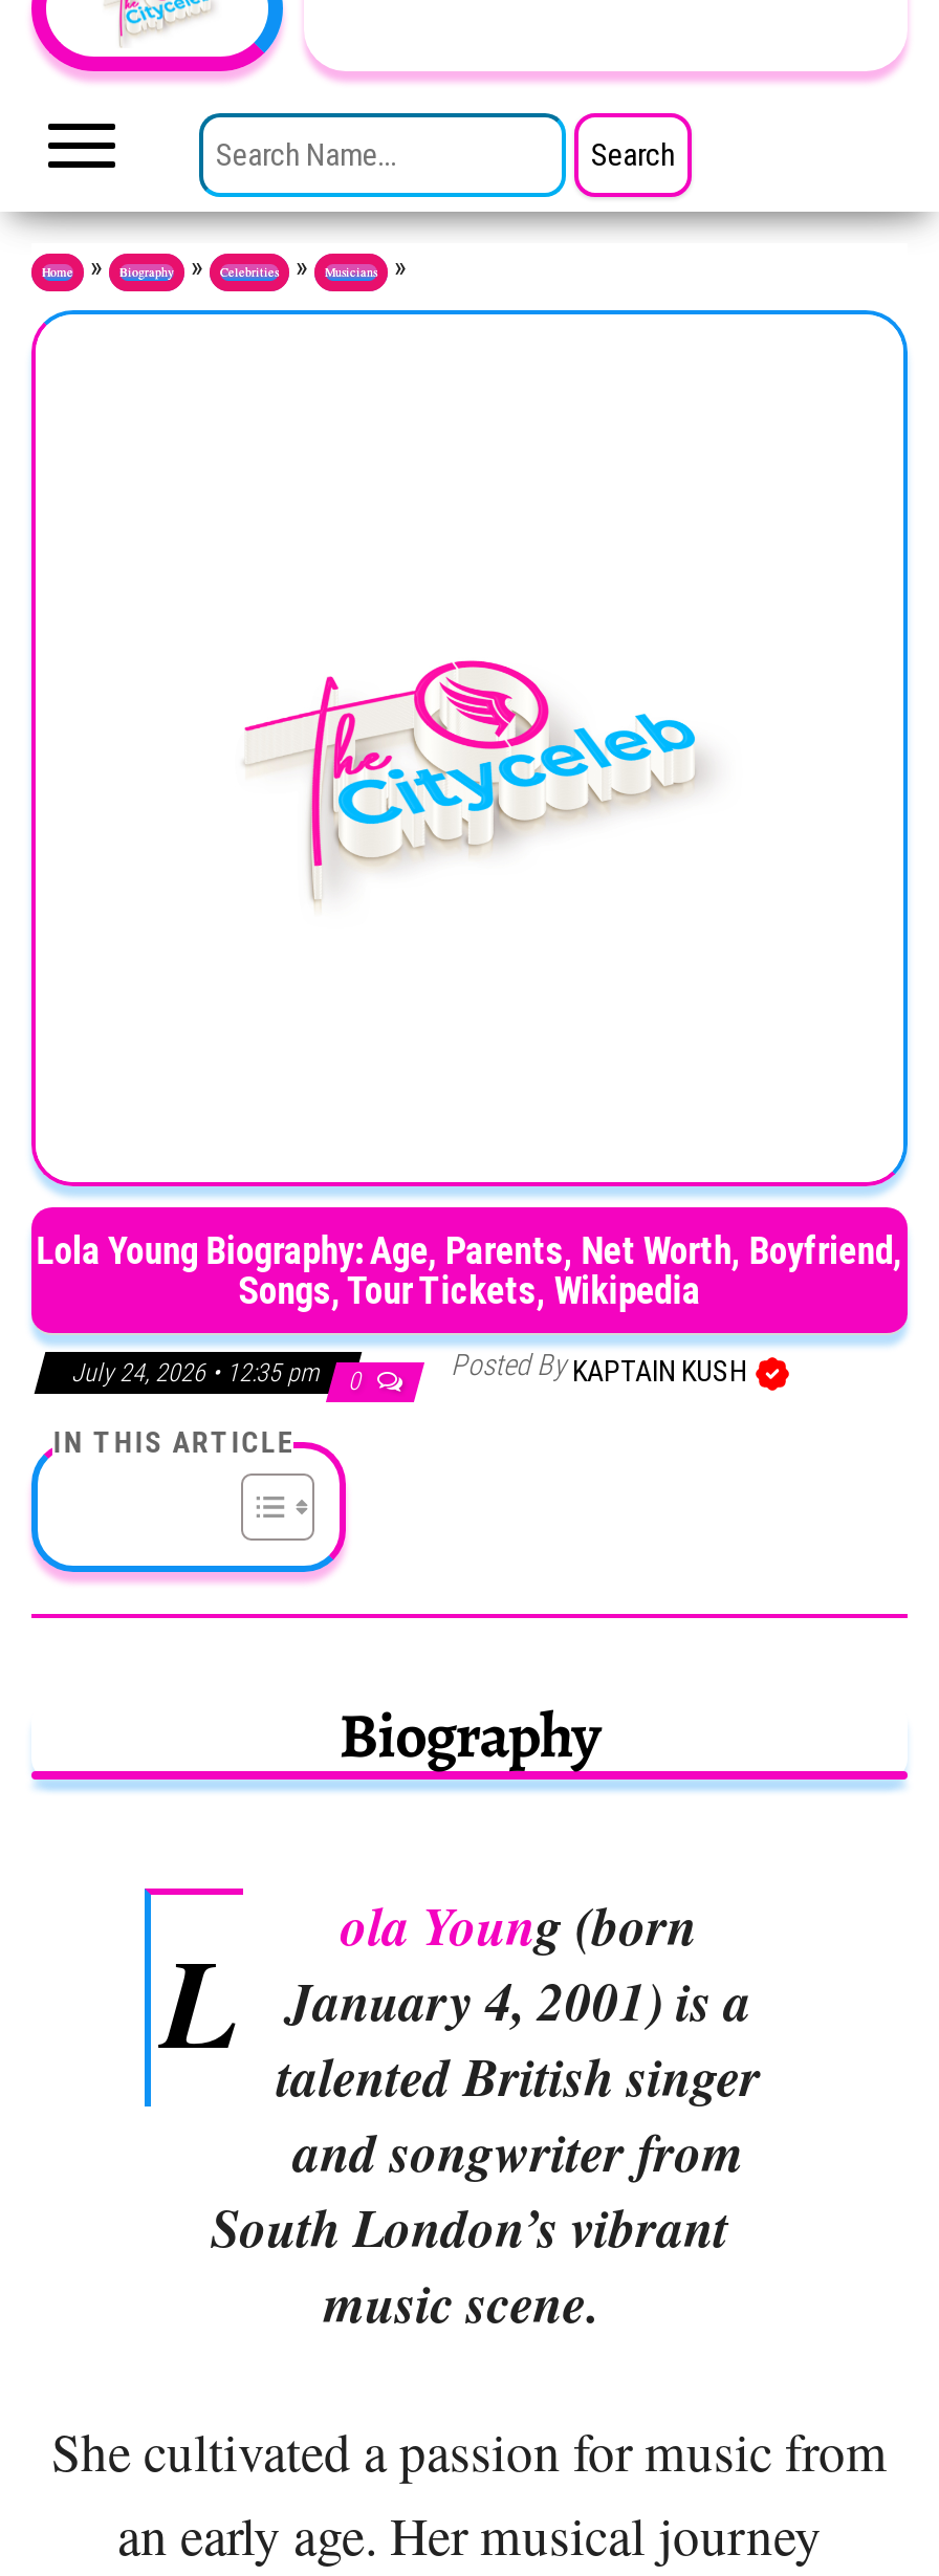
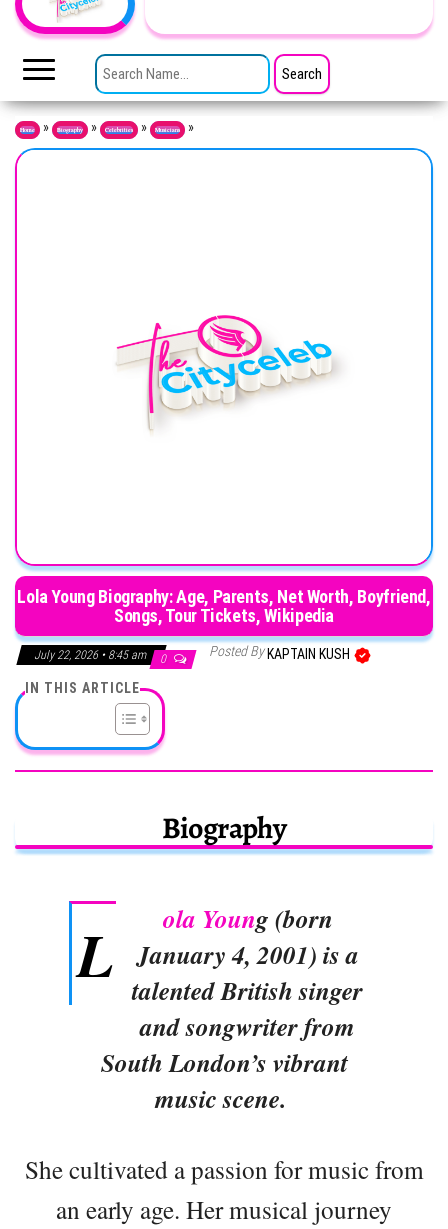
[71,1358,367,1396] July 24, 2026 • 12:35 pm 0 -> [34,648,169,666] July 22, 2026 • 8:45 am 0

